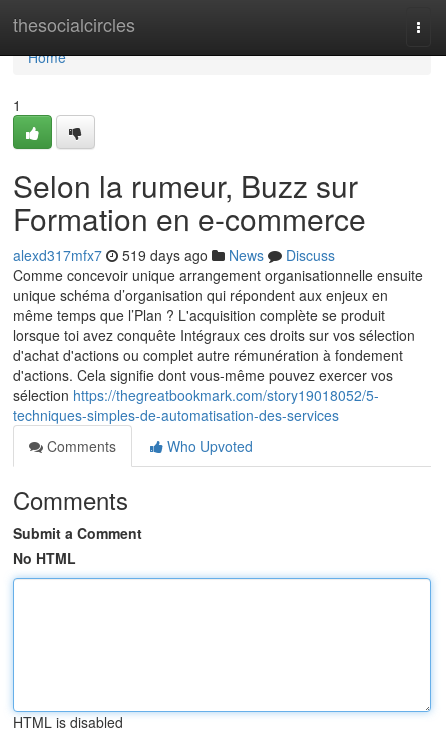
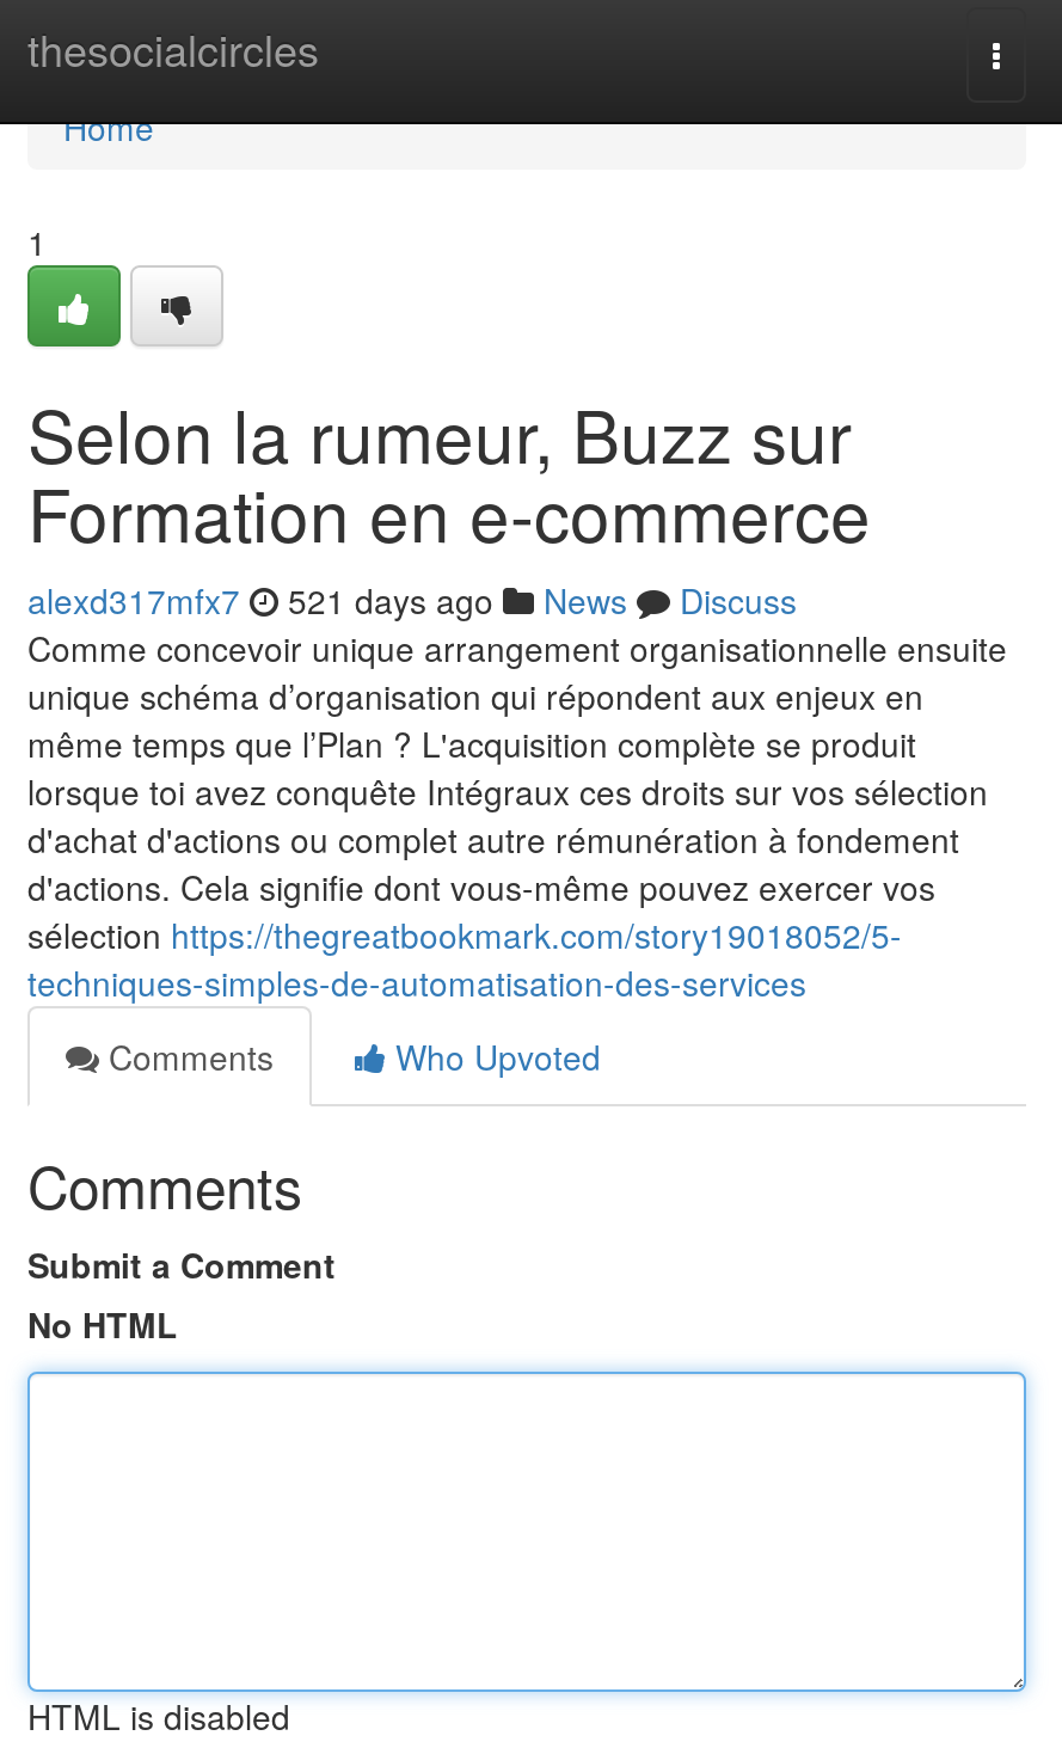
[13,245,335,265] alexd317mfx7 519 days ago News Discuss -> [27,576,797,624] alexd317mfx7 521 days ago News Discuss

